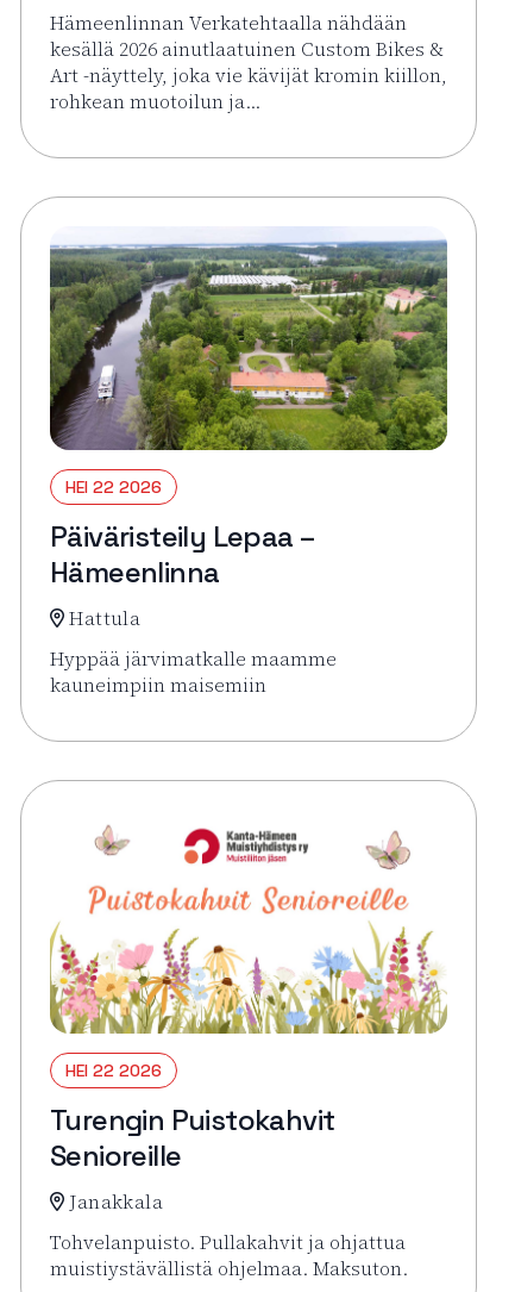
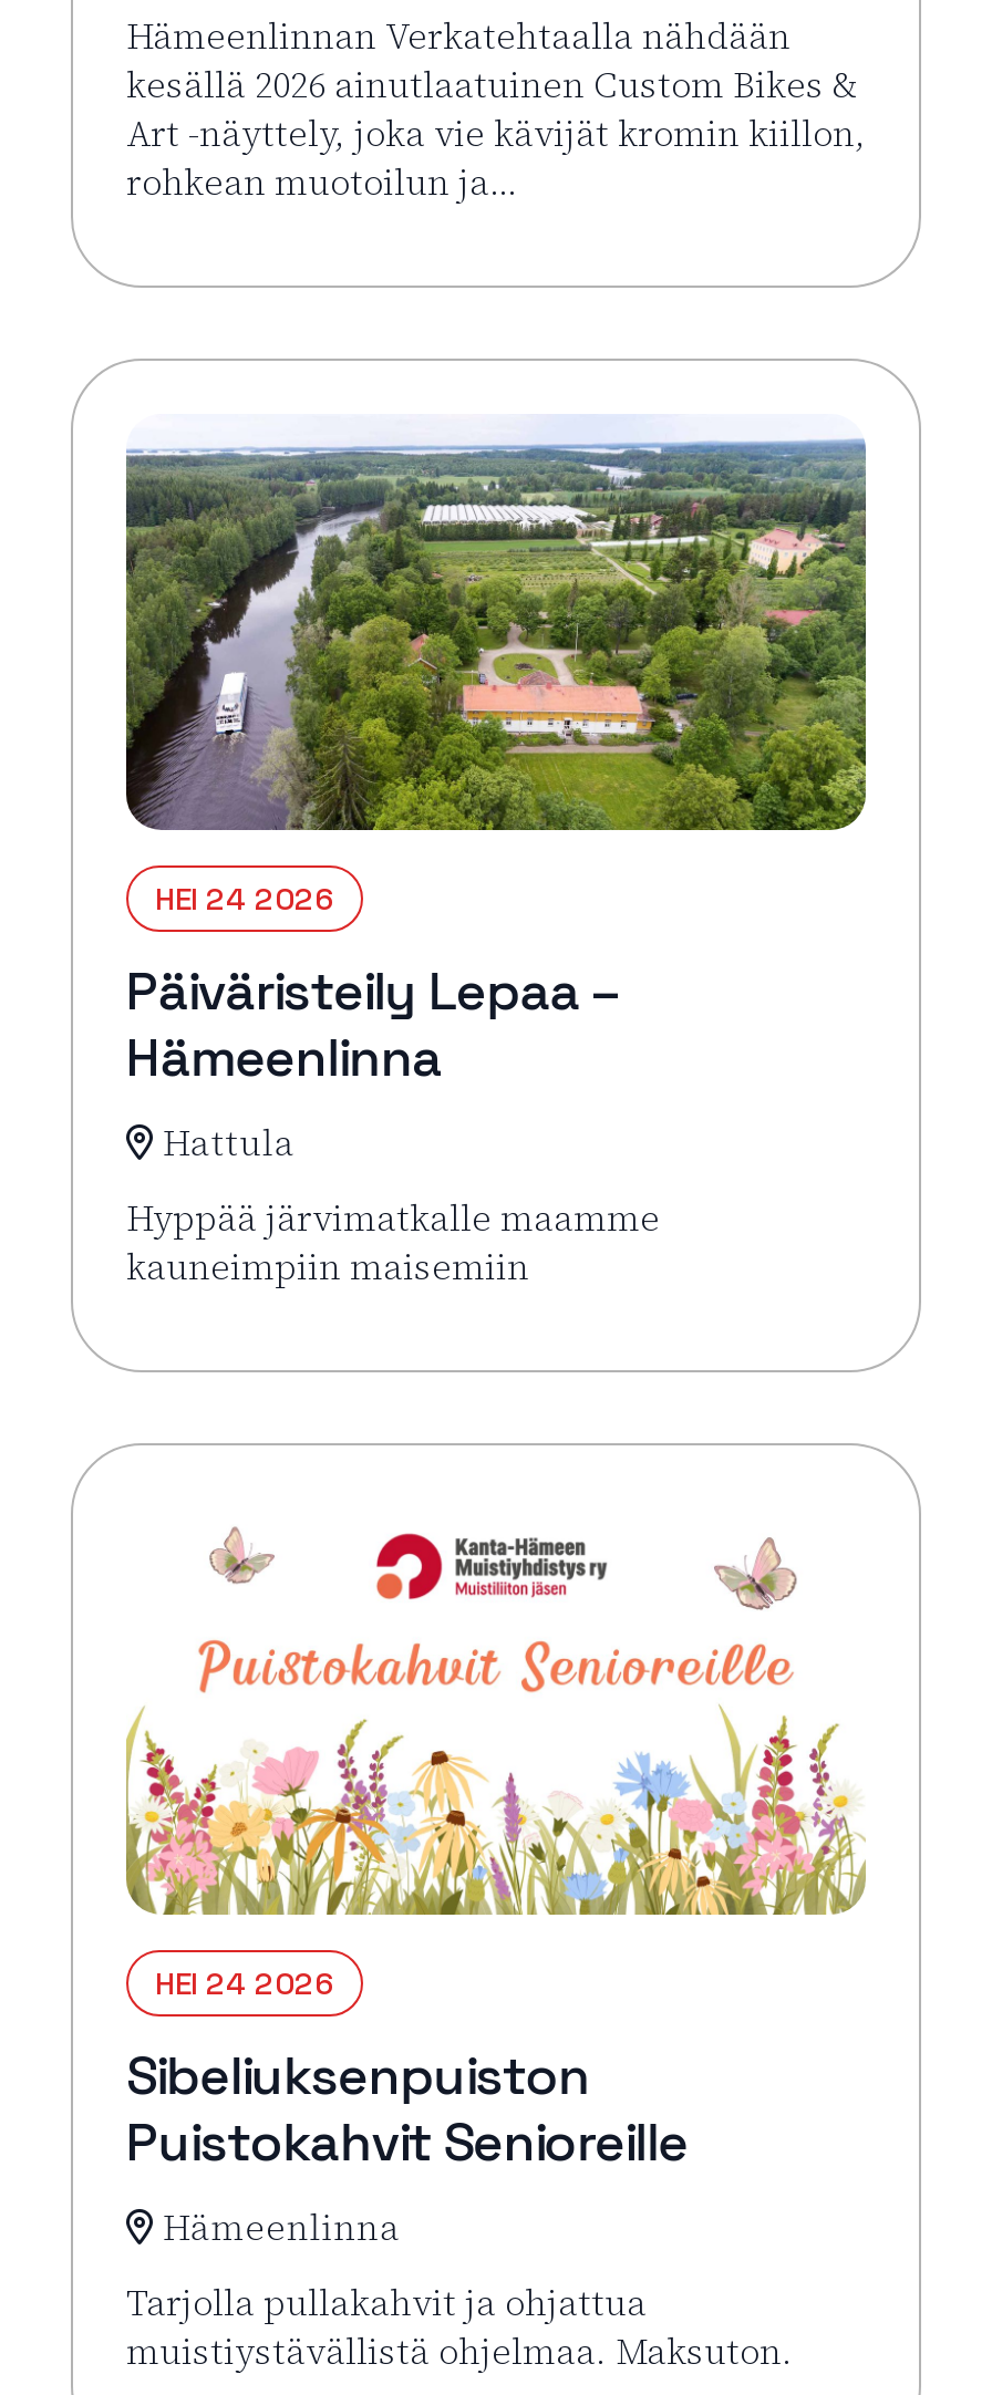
[65,476,162,497] HEI 22 2026 -> [155,878,334,918] HEI 24 2026
[65,1059,162,1081] HEI 22 2026 -> [155,1962,334,2002] HEI 24 2026
[50,1101,335,1214] Turengin Puistokahvit | Senioreille | Janakkala -> [126,2040,688,2250] Sibeliuksenpuiston | Puistokahvit Senioreille | Hämeenlinna
[50,1228,406,1254] Tohvelanpuisto. Pullakahvit ja ohjattua -> [126,2277,647,2325] Tarjolla pullakahvit ja ohjattua

